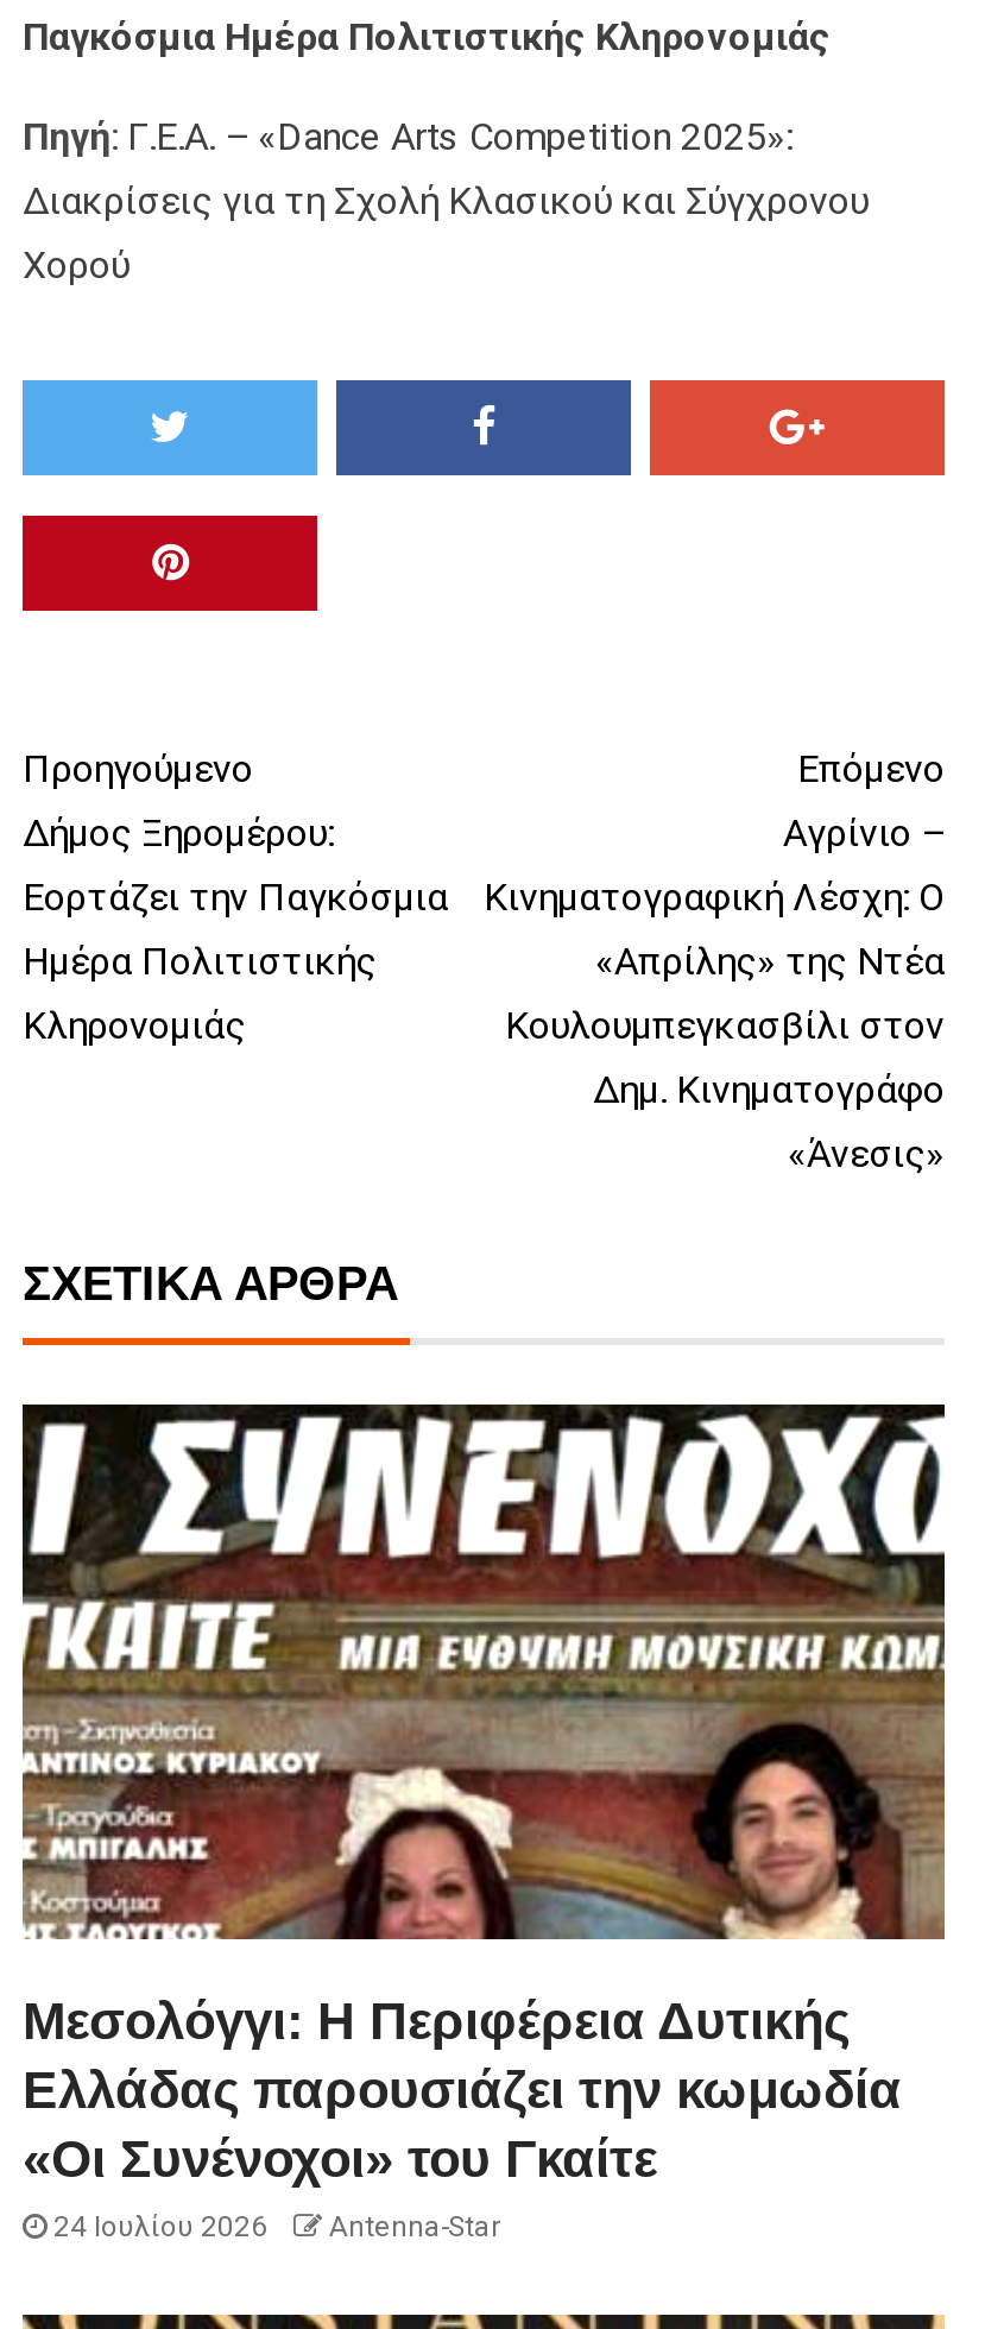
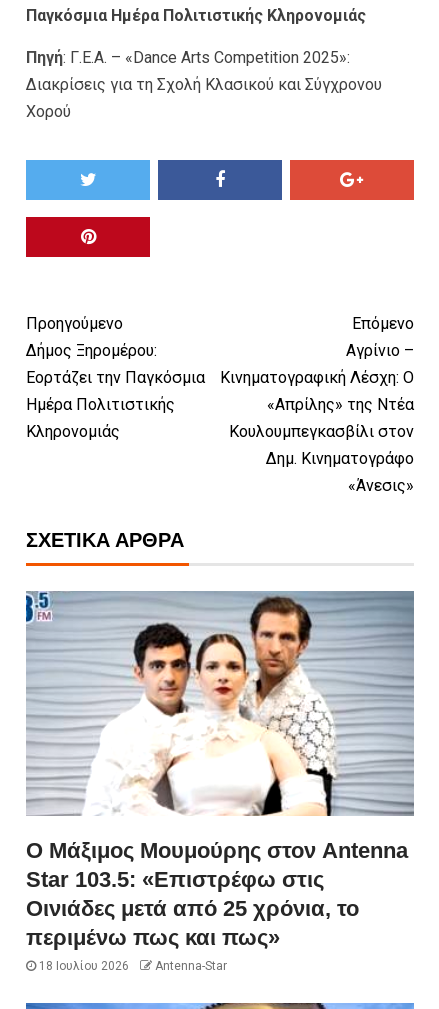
[20,1405,945,2244] [image] | Μεσολόγγι: Η Περιφέρεια Δυτικής | Ελλάδας παρουσιάζει την κωμωδία | «Οι Συνένοχοι» του Γκαίτε | 24 Ιουλίου 2026 -> [25,590,415,973] [image] | Ο Μάξιμος Μουμούρης στον Antenna | Star 103.5: «Επιστρέφω στις | Οινιάδες μετά από 25 χρόνια, το | περιμένω πως και πως» | 18 Ιουλίου 2026

